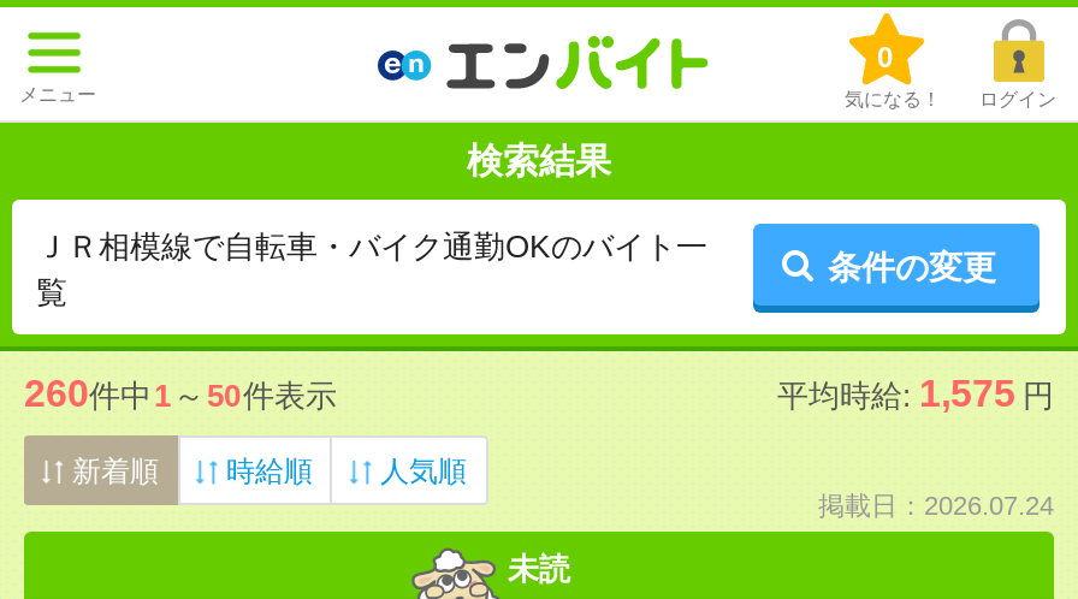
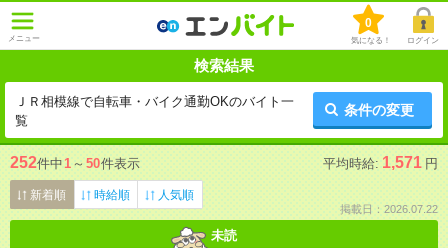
[24,373,337,414] 260件中1～50件表示 -> [10,154,140,171] 252件中1～50件表示
[777,373,1054,414] 平均時給: 1,575 円 -> [323,154,438,171] 平均時給: 1,571 円
[818,491,1054,520] 掲載日：2026.07.24 -> [340,203,438,215] 掲載日：2026.07.22

